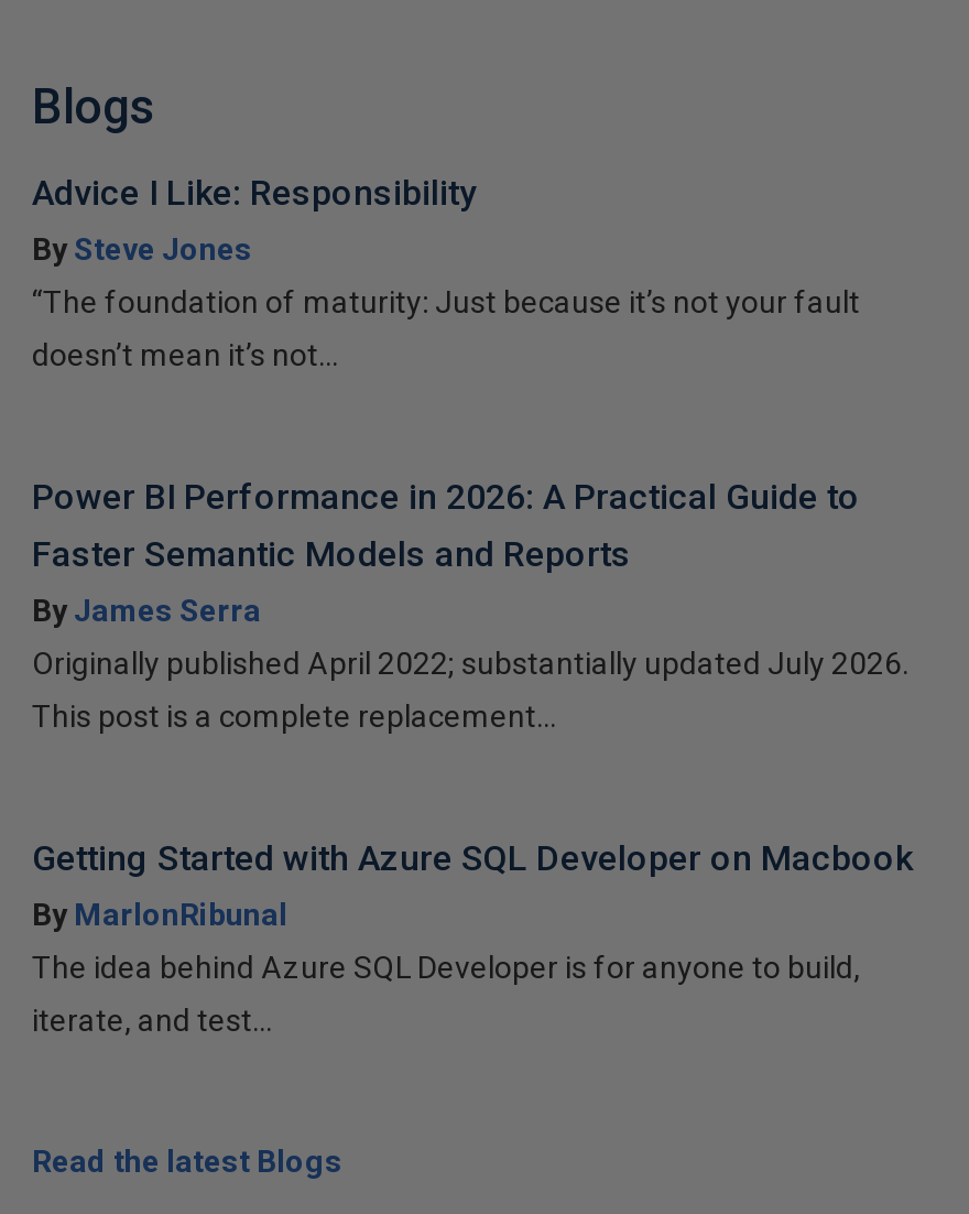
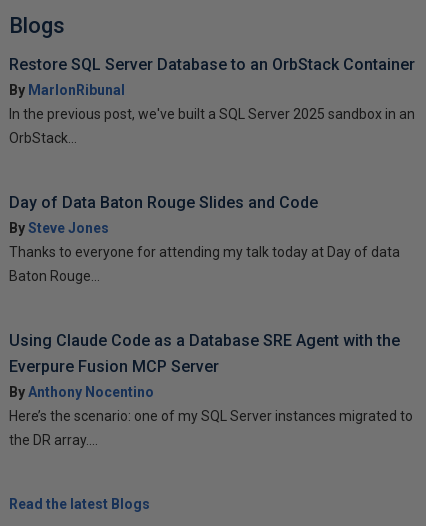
[32,172,913,879] Advice I Like: Responsibility | “The foundation of maturity: Just because it’s not your fault | doesn’t mean it’s not... | Power BI Performance in 2026: A Practical Guide to | Faster Semantic Models and Reports | By James Serra | Originally published April 2022; substantially updated July 2026. | This post is a complete replacement... | Getting Started with Azure SQL Developer on Macbook -> [9,55,415,74] Restore SQL Server Database to an OrbStack Container
moved [32,231,252,267] -> [9,220,109,236]: By Steve Jones
moved [32,897,287,932] -> [9,82,125,98]: By MarlonRibunal
[32,950,860,1038] The idea behind Azure SQL Developer is for anyone to build, | iterate, and test... -> [9,106,415,448] In the previous post, we've built a SQL Server 2025 sandbox in an | OrbStack... | Day of Data Baton Rouge Slides and Code | Thanks to everyone for attending my talk today at Day of data | Baton Rouge... | Using Claude Code as a Database SRE Agent with the | Everpure Fusion MCP Server | By Anthony Nocentino | Here’s the scenario: one of my SQL Server instances migrated to | the DR array....

